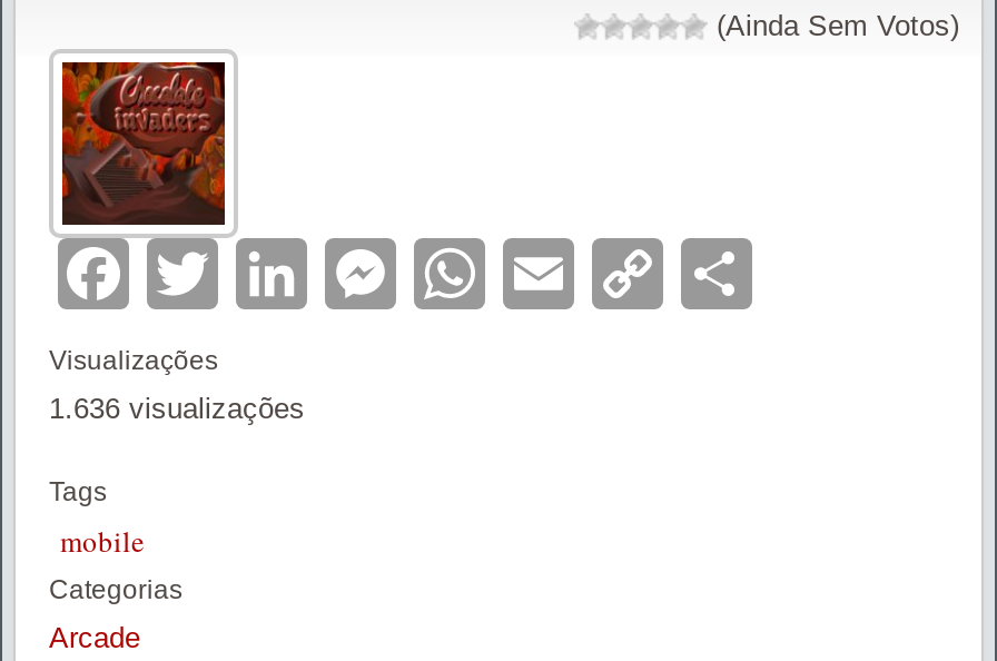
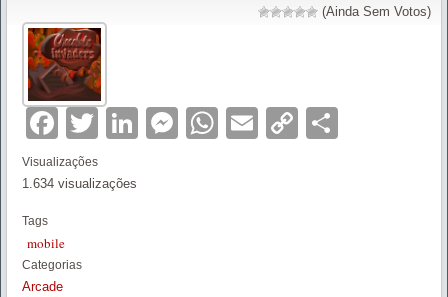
[49,391,305,424] 1.636 visualizações -> [22,175,137,190] 1.634 visualizações

